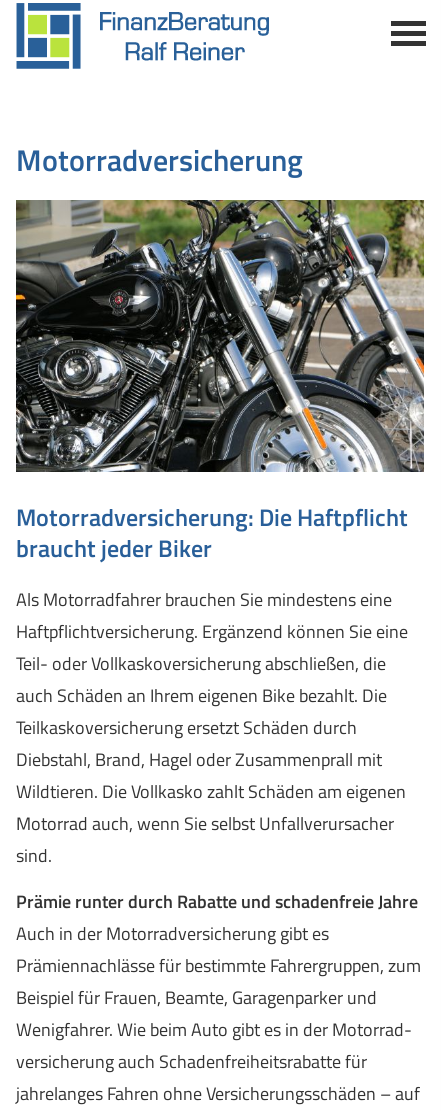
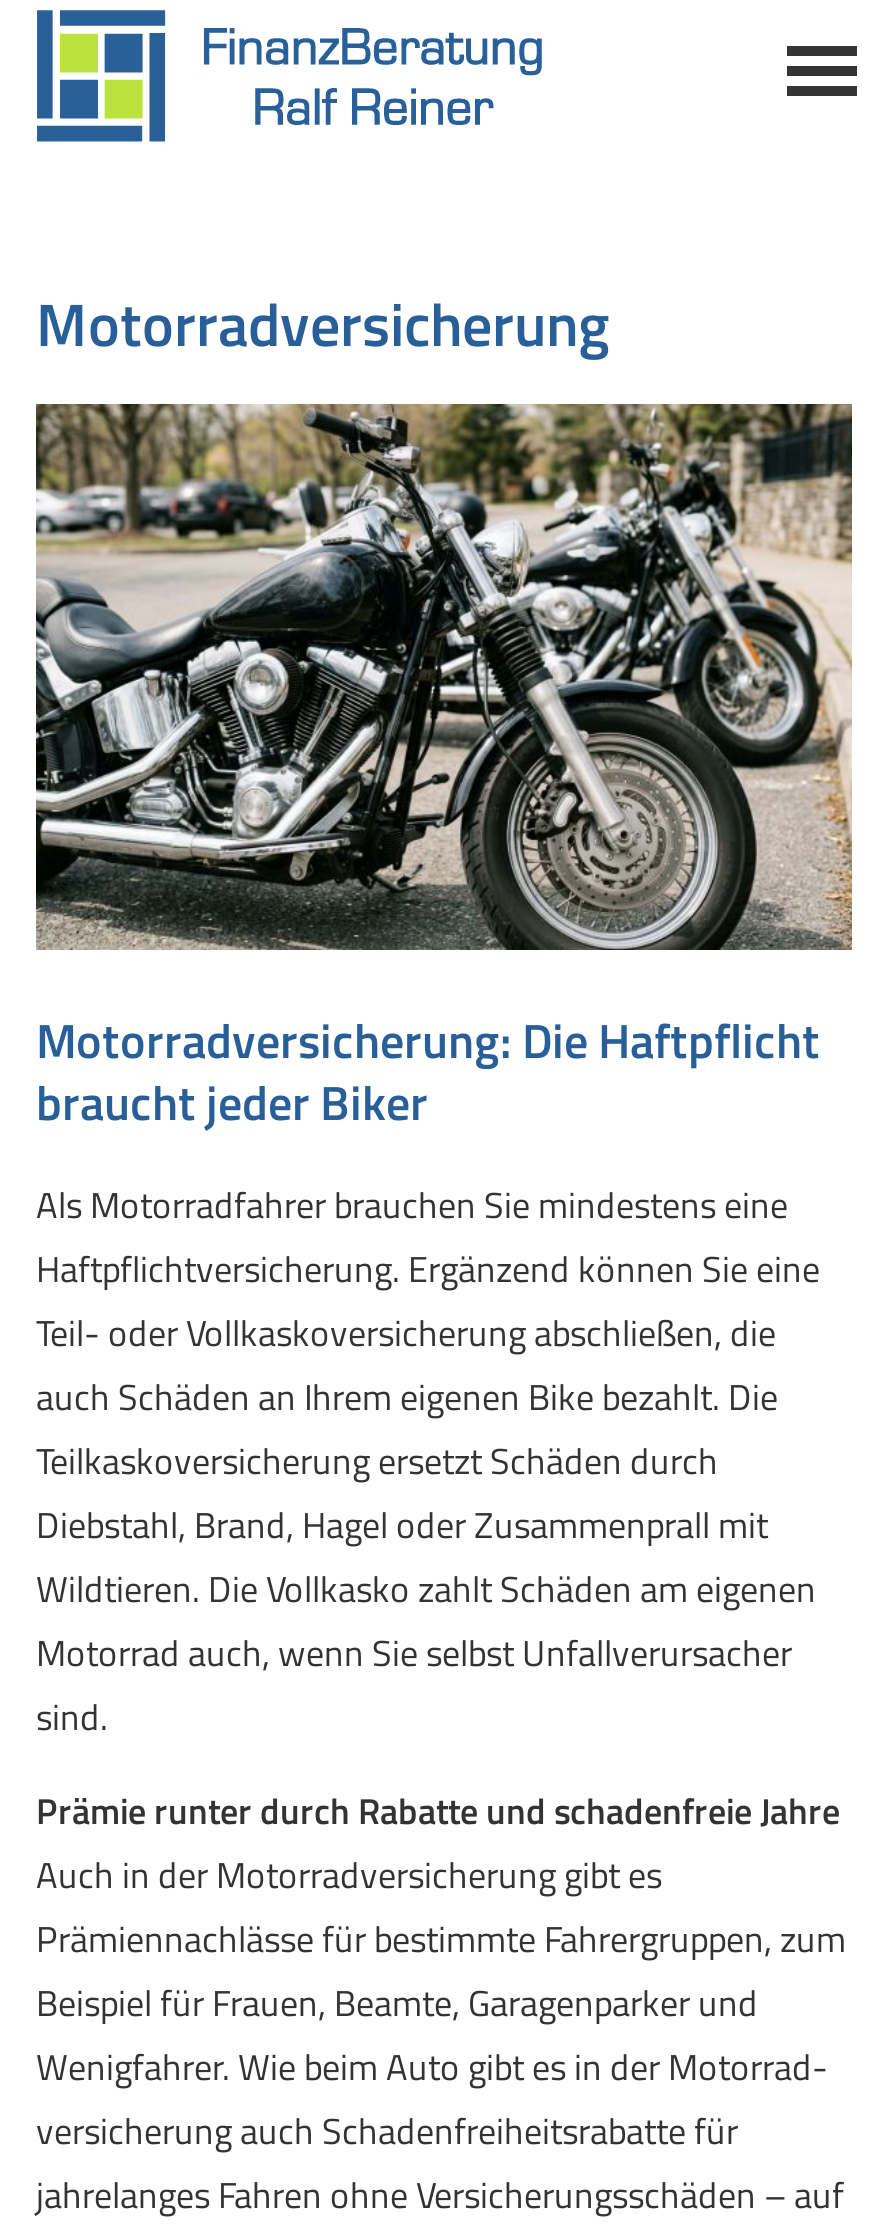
[15,199,425,473] [image] -> [36,402,852,952] [image]

